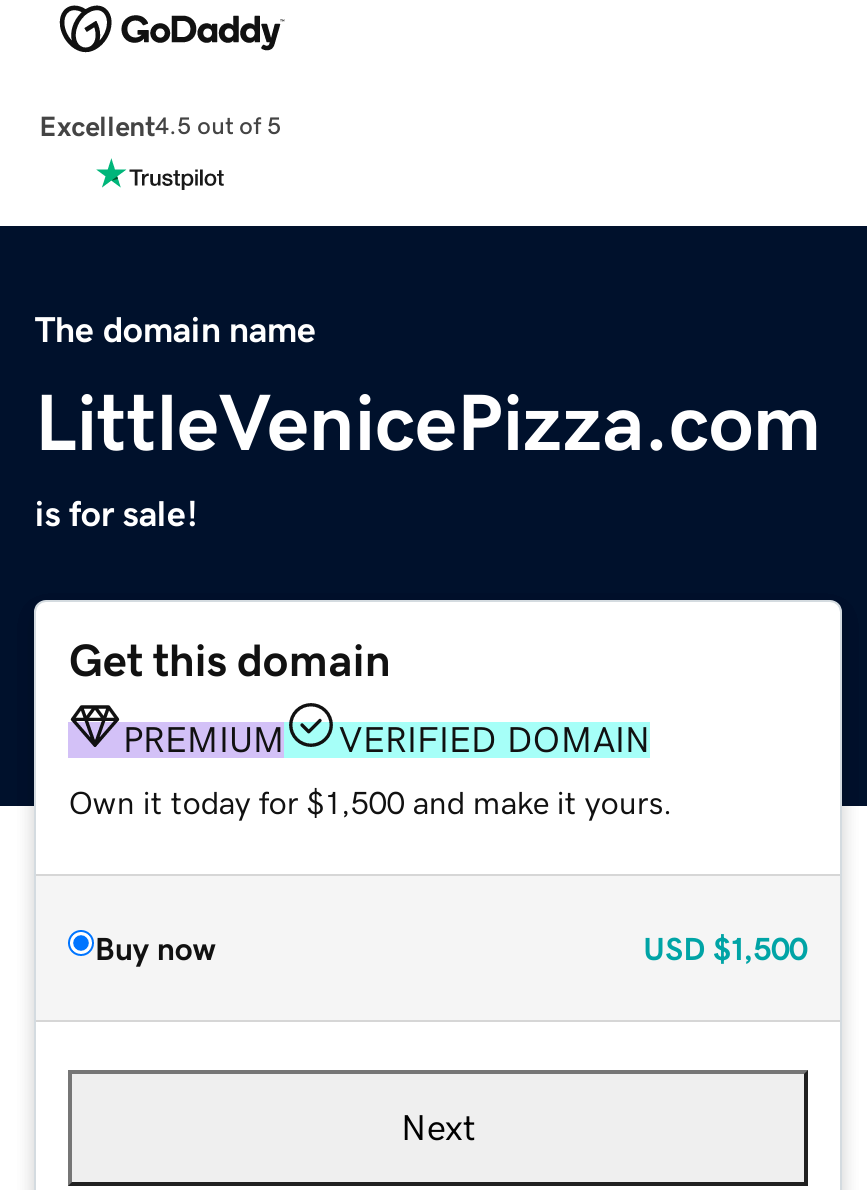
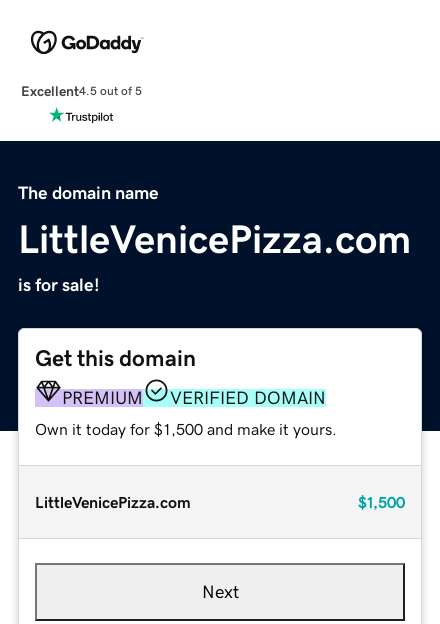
[95,931,807,963] Buy now | USD $1,500 -> [35,494,405,510] LittleVenicePizza.com | $1,500

